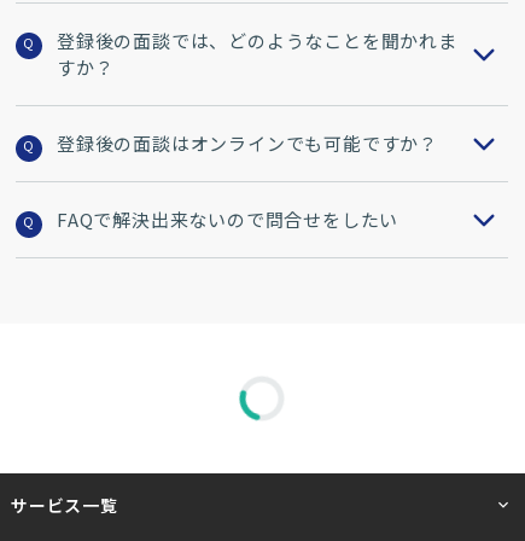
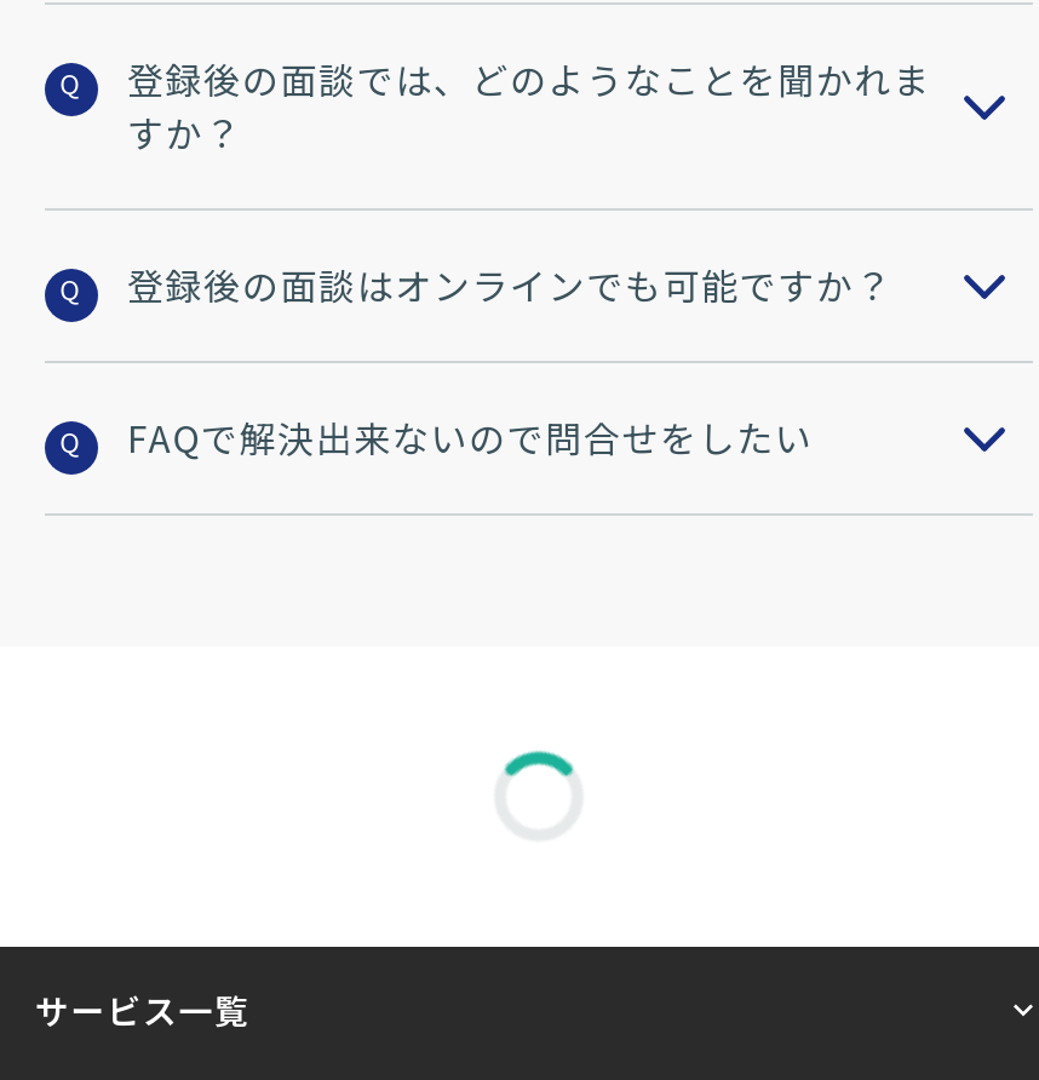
[238,377,278,421] [image] -> [495,748,575,840] [image]

